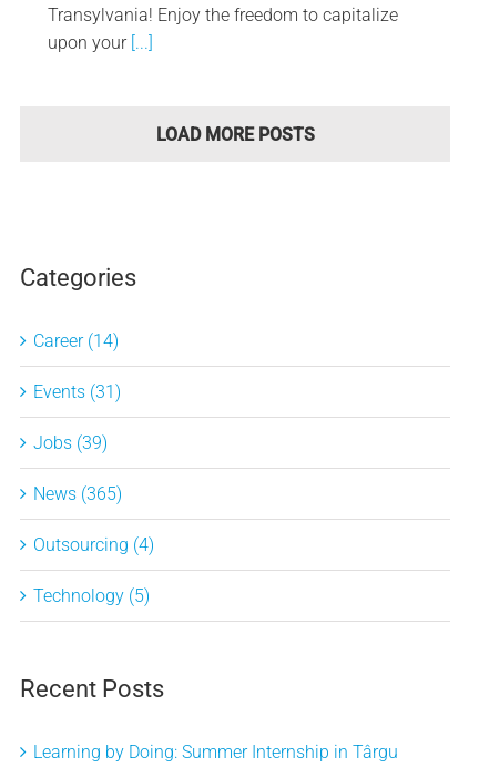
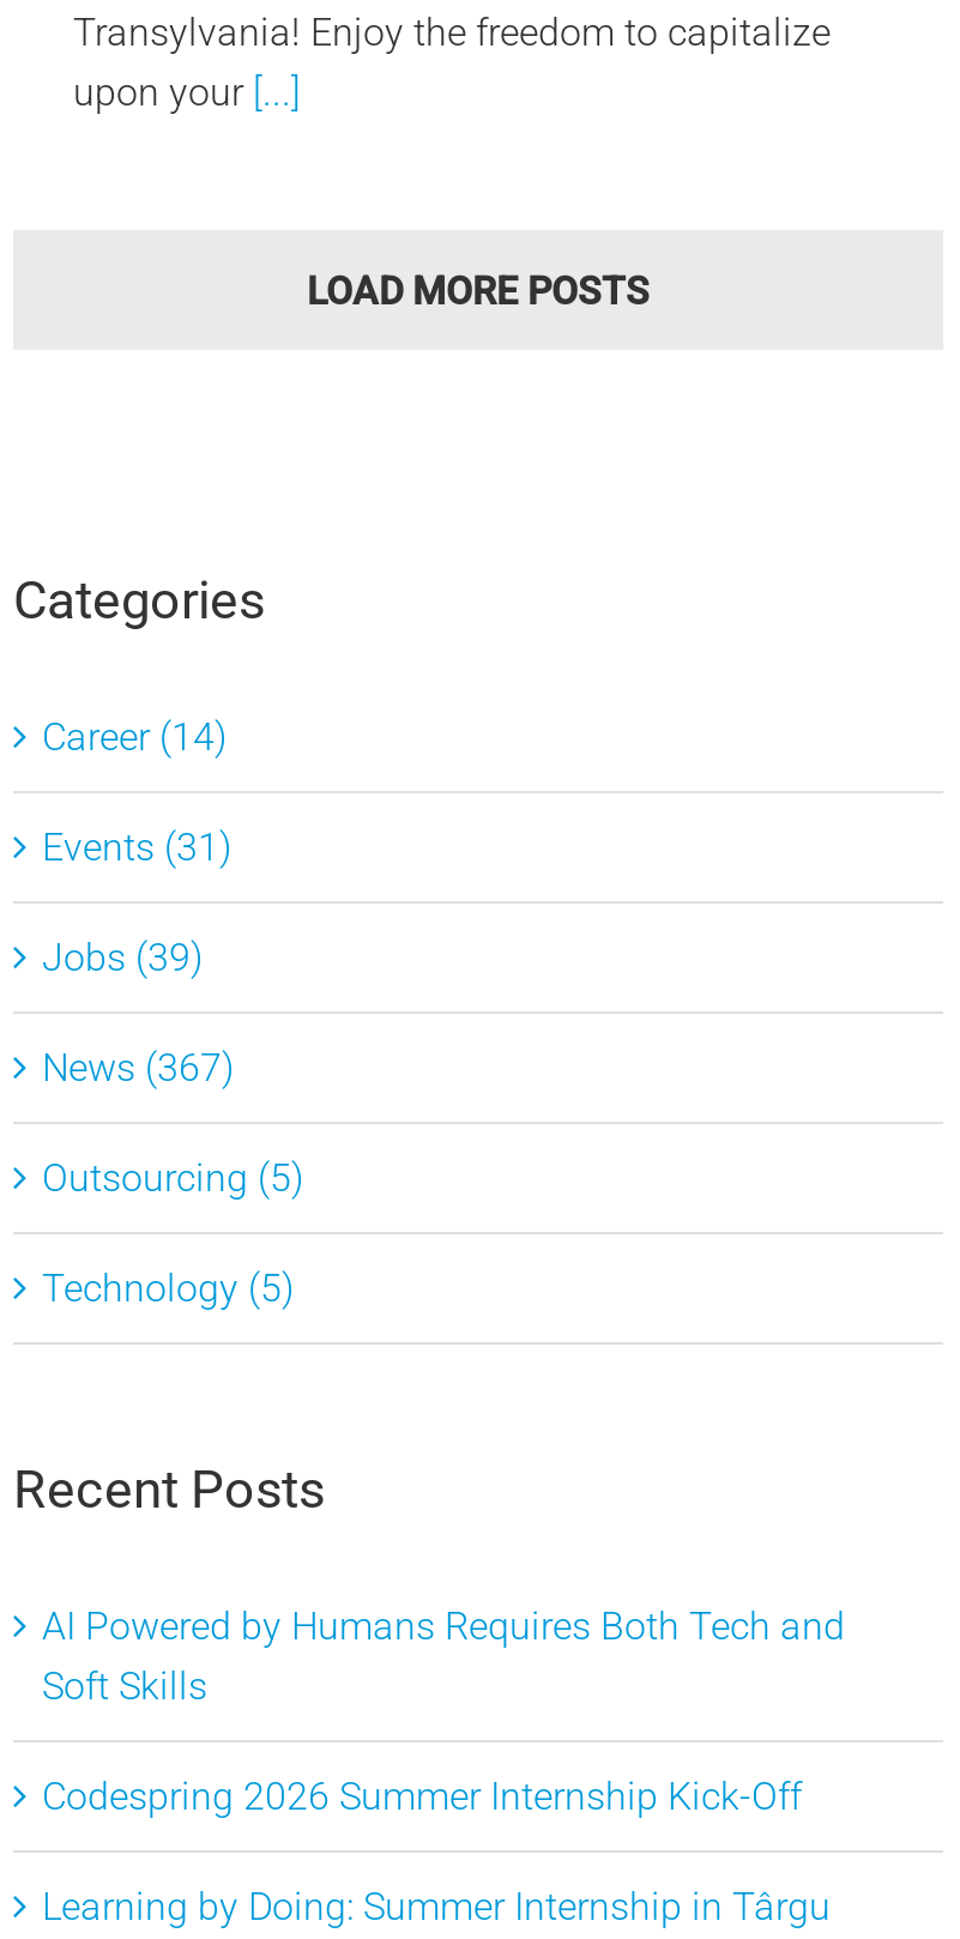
[33,483,122,504] News (365) -> [42,1045,234,1091] News (367)
[33,534,154,555] Outsourcing (4) -> [42,1155,303,1201] Outsourcing (5)
none -> [42,1604,845,1820] AI Powered by Humans Requires Both Tech and | Soft Skills | Codespring 2026 Summer Internship Kick-Off

